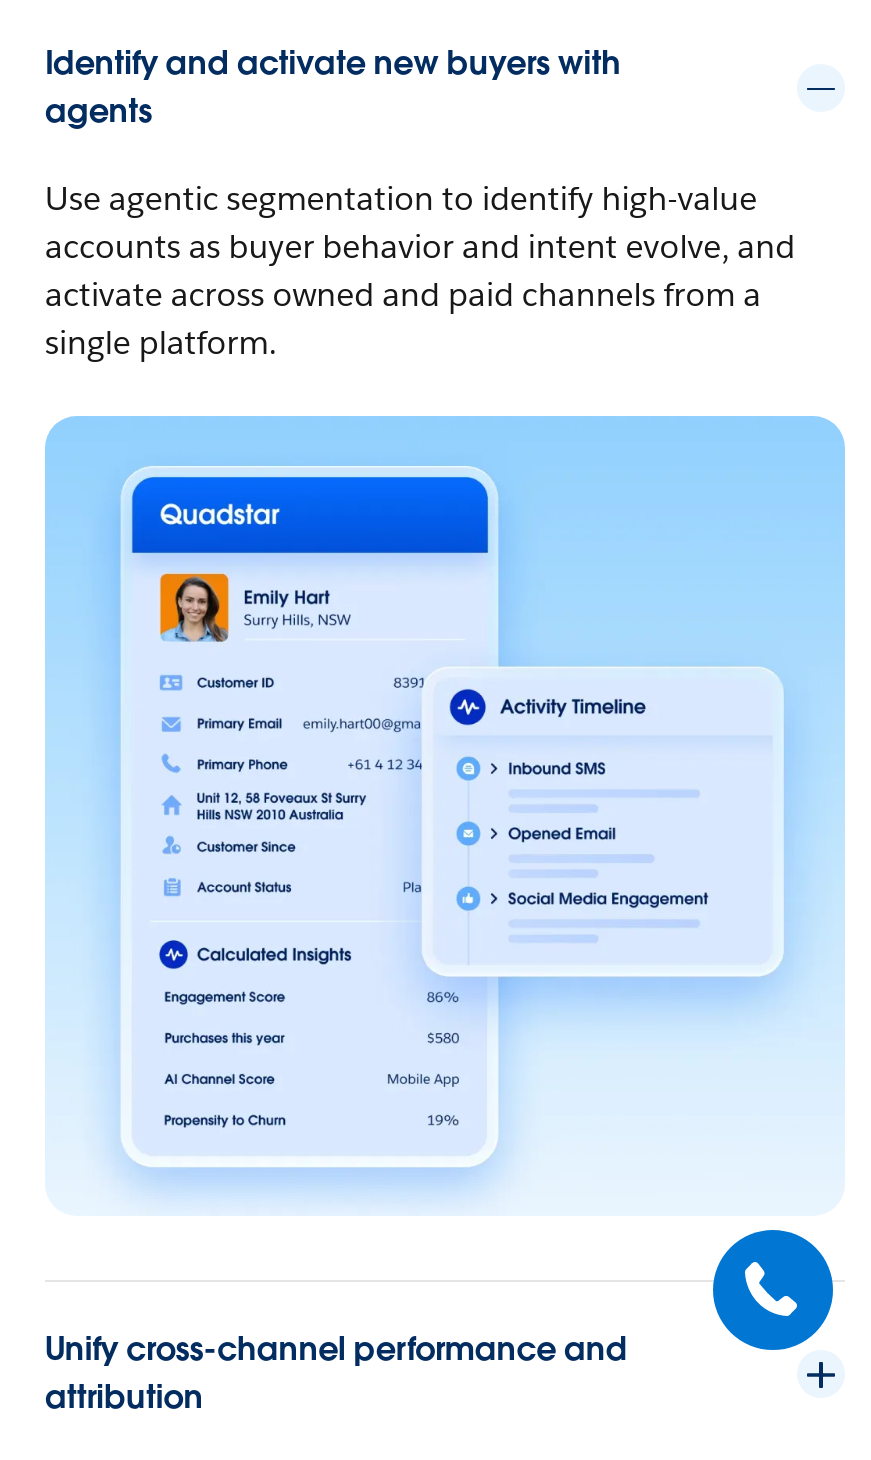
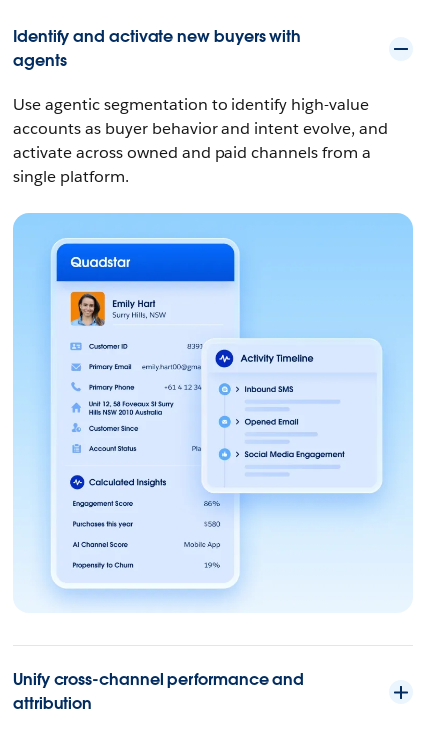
[711,1228,835,1352] [image] -> none

